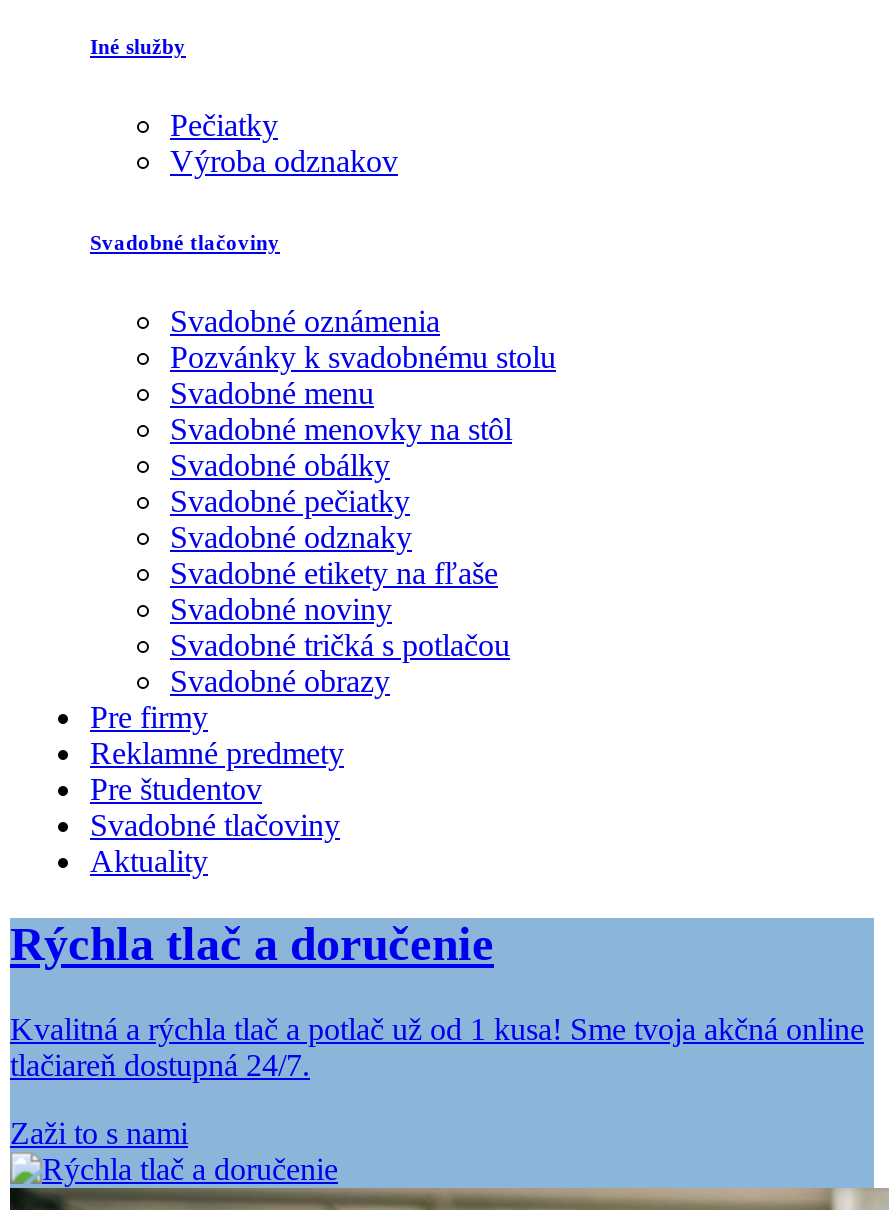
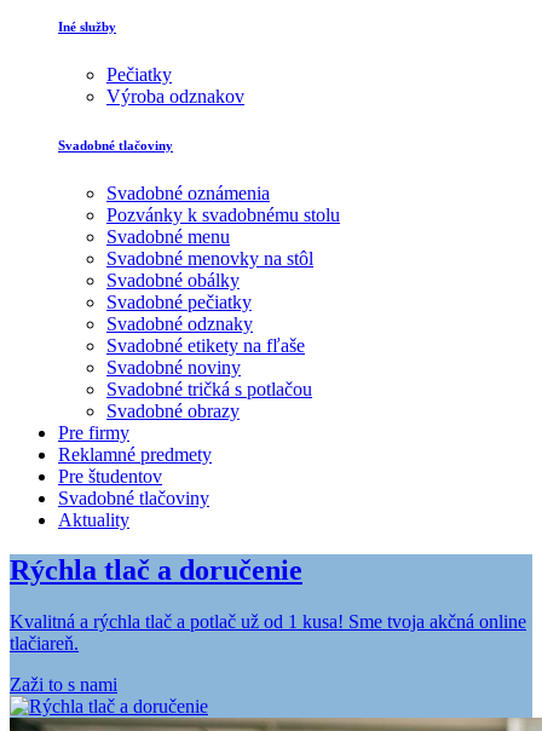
[10,1049,310,1083] tlačiareň dostupná 24/7. -> [10,633,79,654] tlačiareň.

